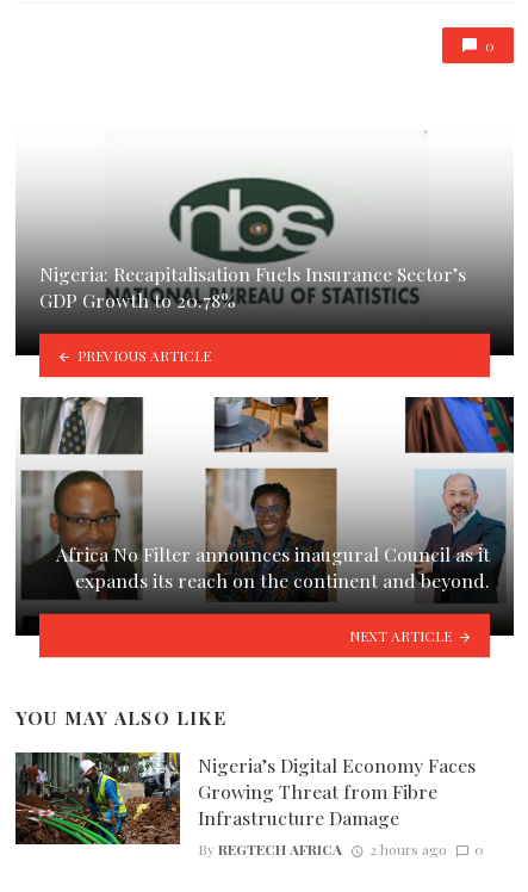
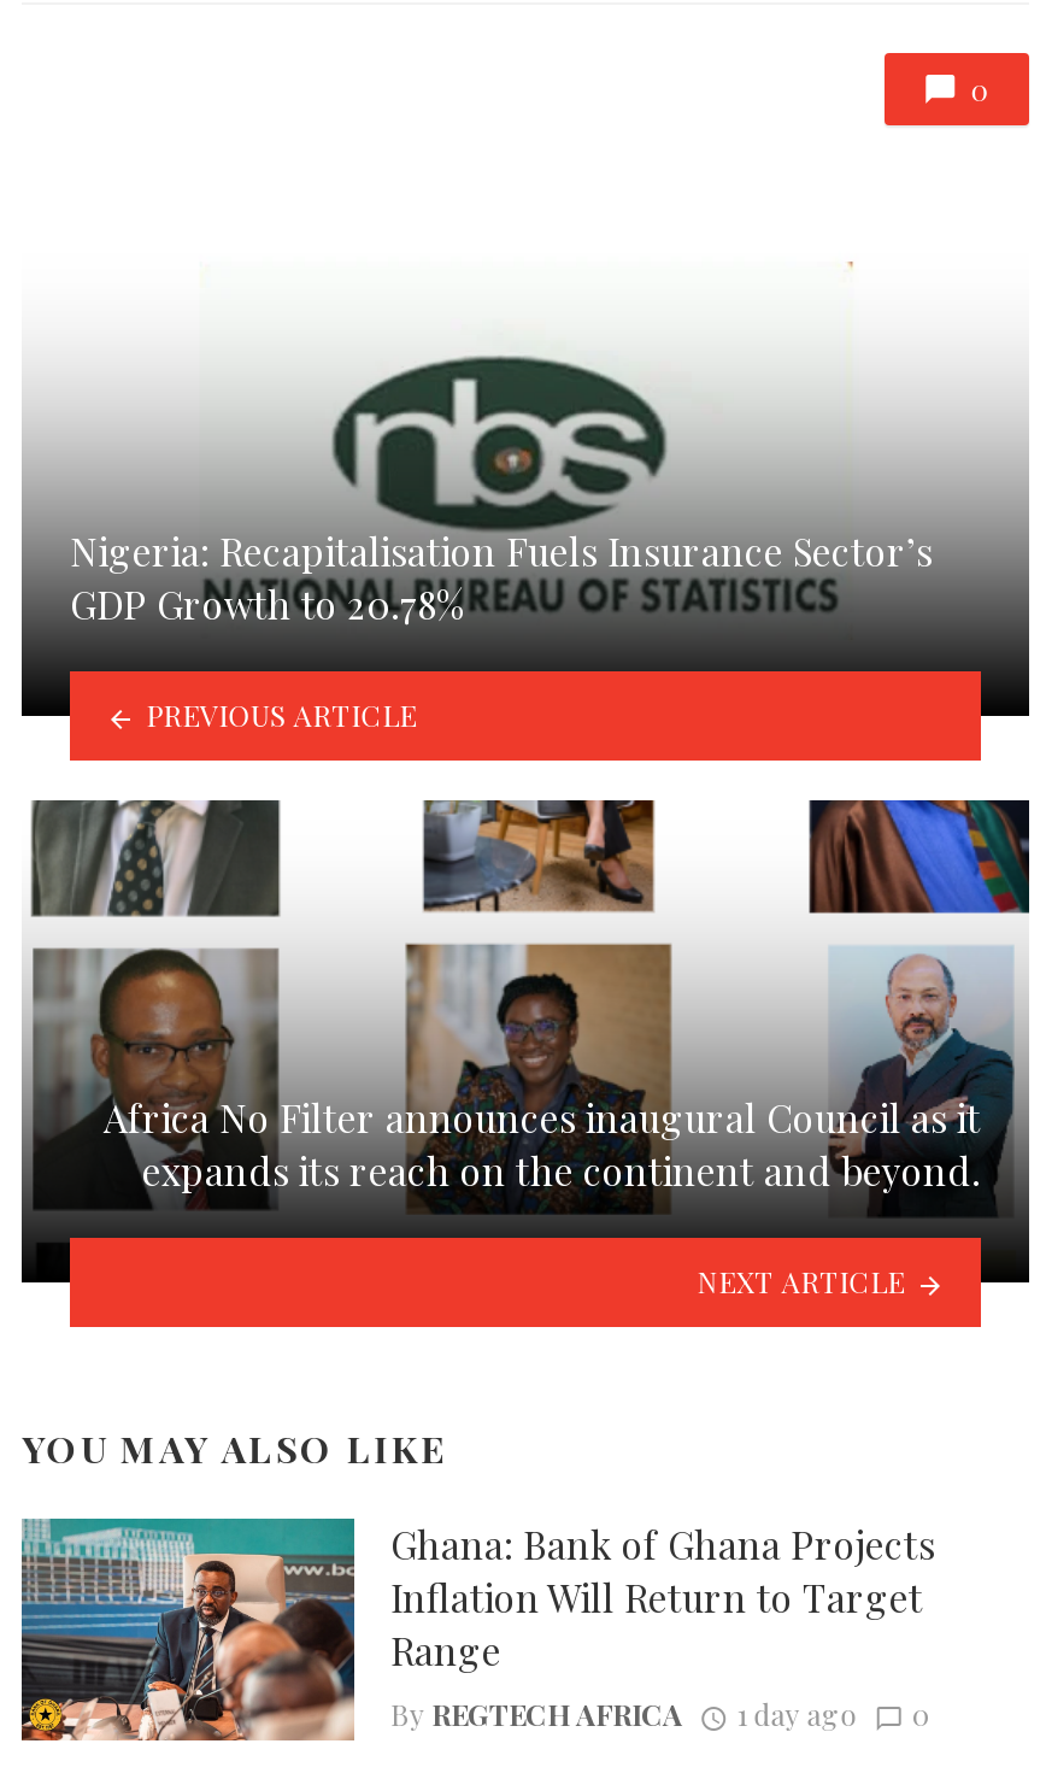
[14,751,475,862] [image] | Nigeria’s Digital Economy Faces | Growing Threat from Fibre | Infrastructure Damage -> [19,1516,935,1743] [image] | Ghana: Bank of Ghana Projects | Inflation Will Return to Target | Range
[198,839,483,858] By REGTECH AFRICA 2 hours ago 0 -> [390,1694,932,1733] By REGTECH AFRICA 1 day ago 0

